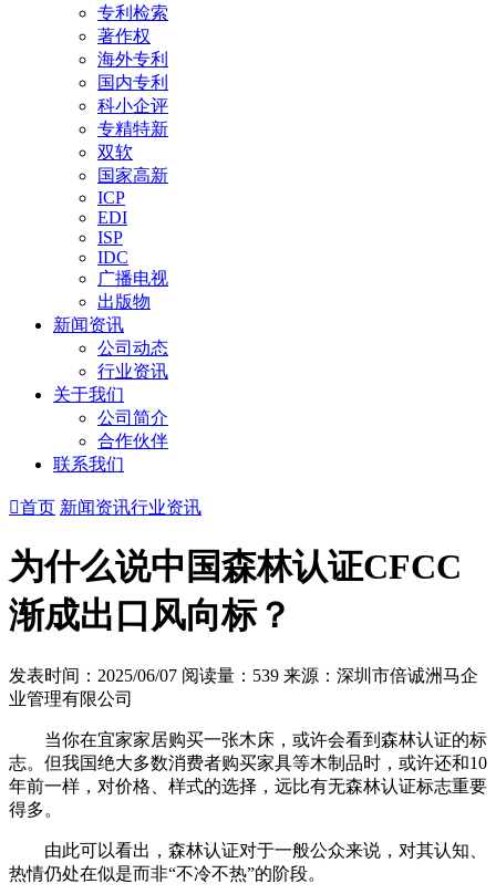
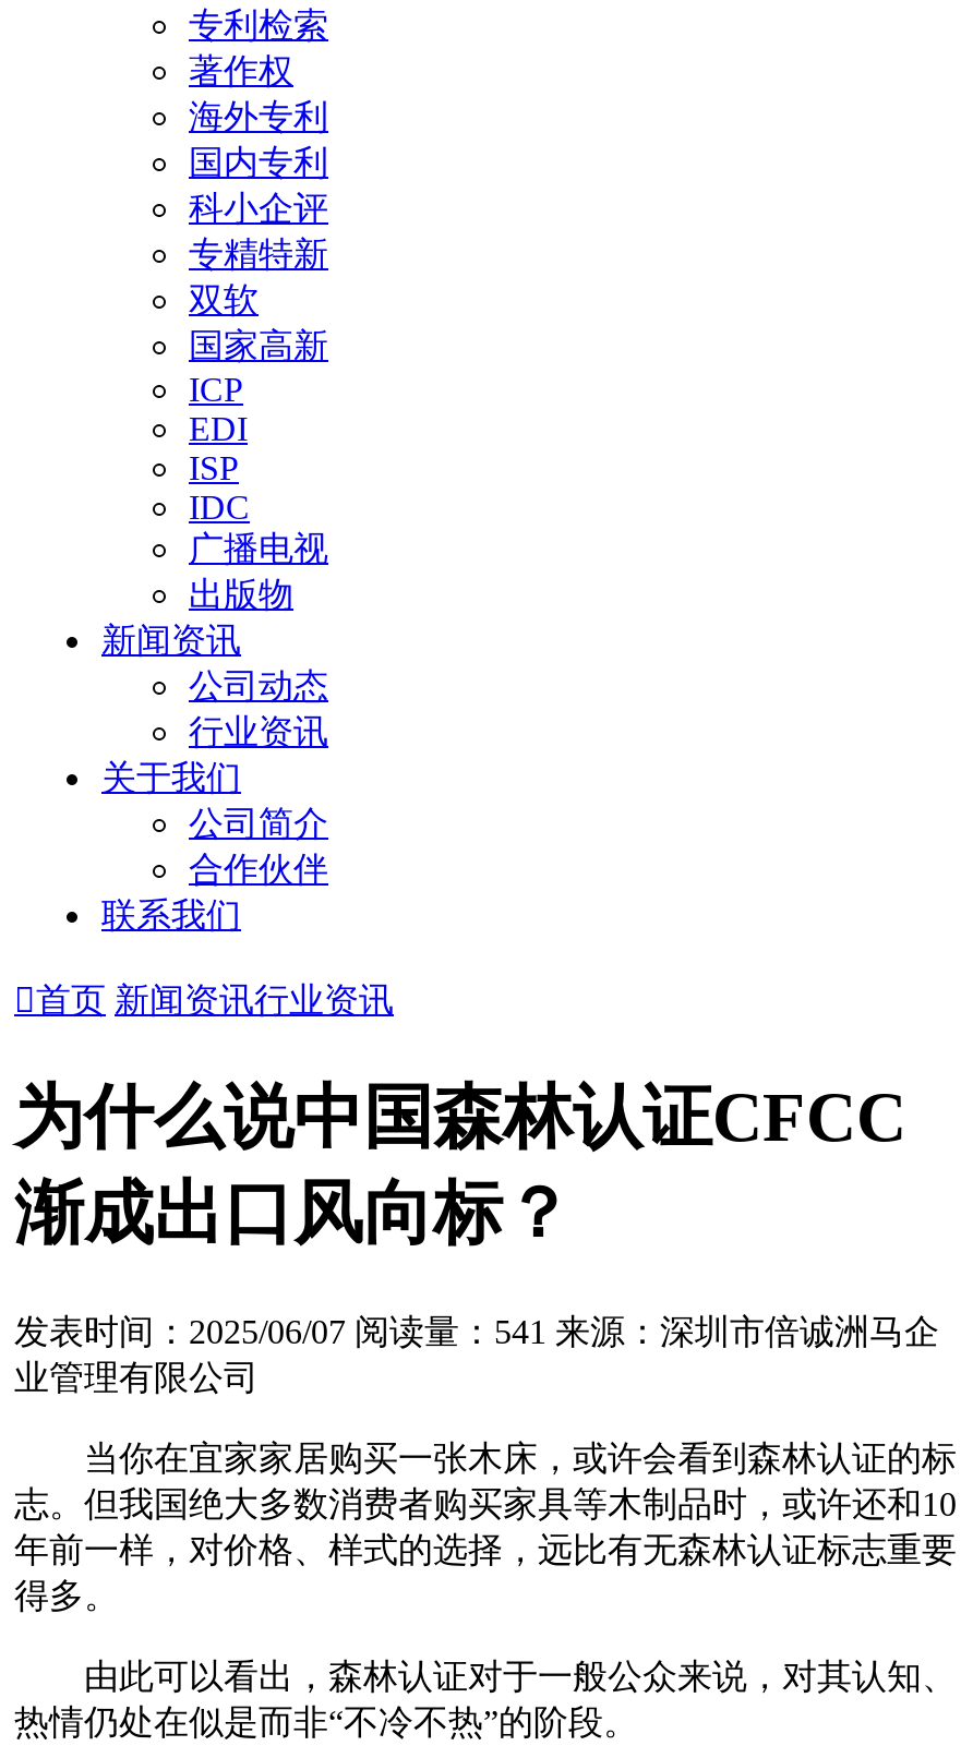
[9,666,478,684] 发表时间：2025/06/07 阅读量：539 来源：深圳市倍诚洲马企 -> [14,1312,939,1349] 发表时间：2025/06/07 阅读量：541 来源：深圳市倍诚洲马企

